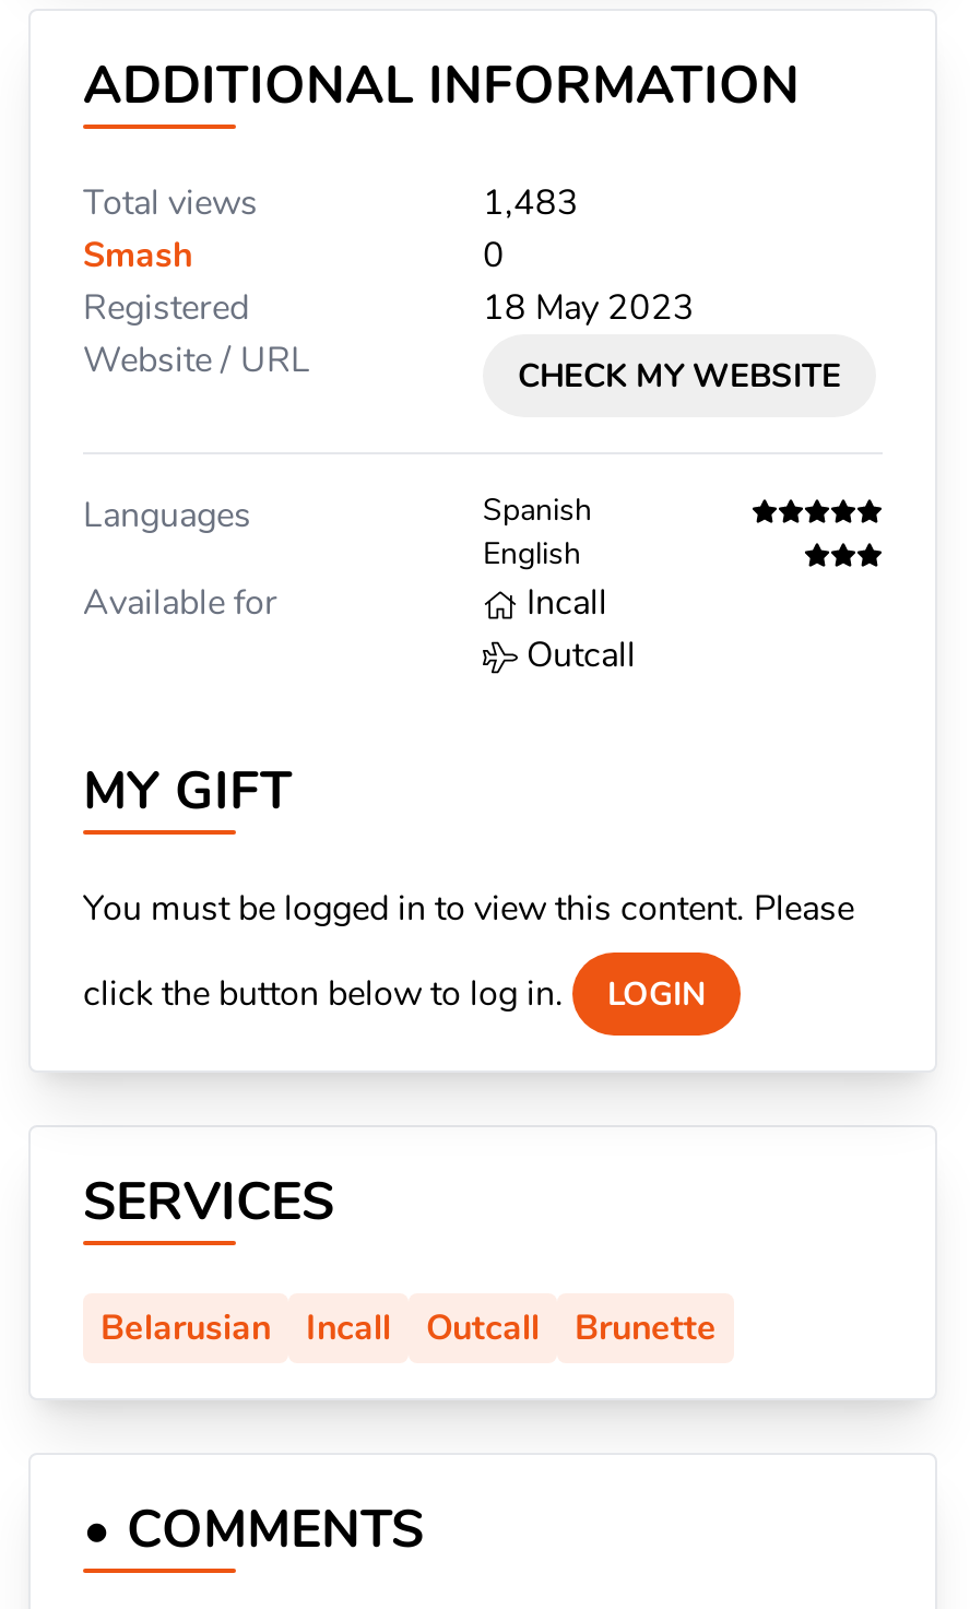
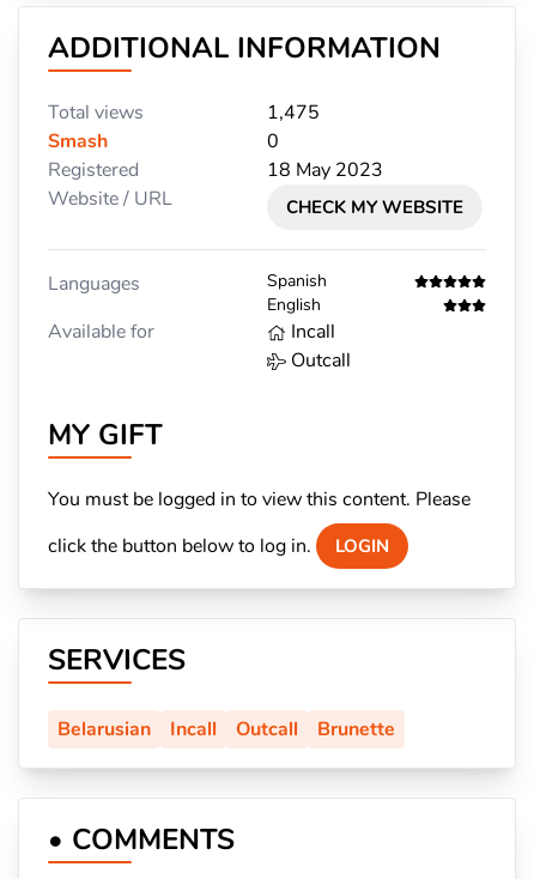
[483,179,579,227] 1,483 -> [267,99,320,126] 1,475

